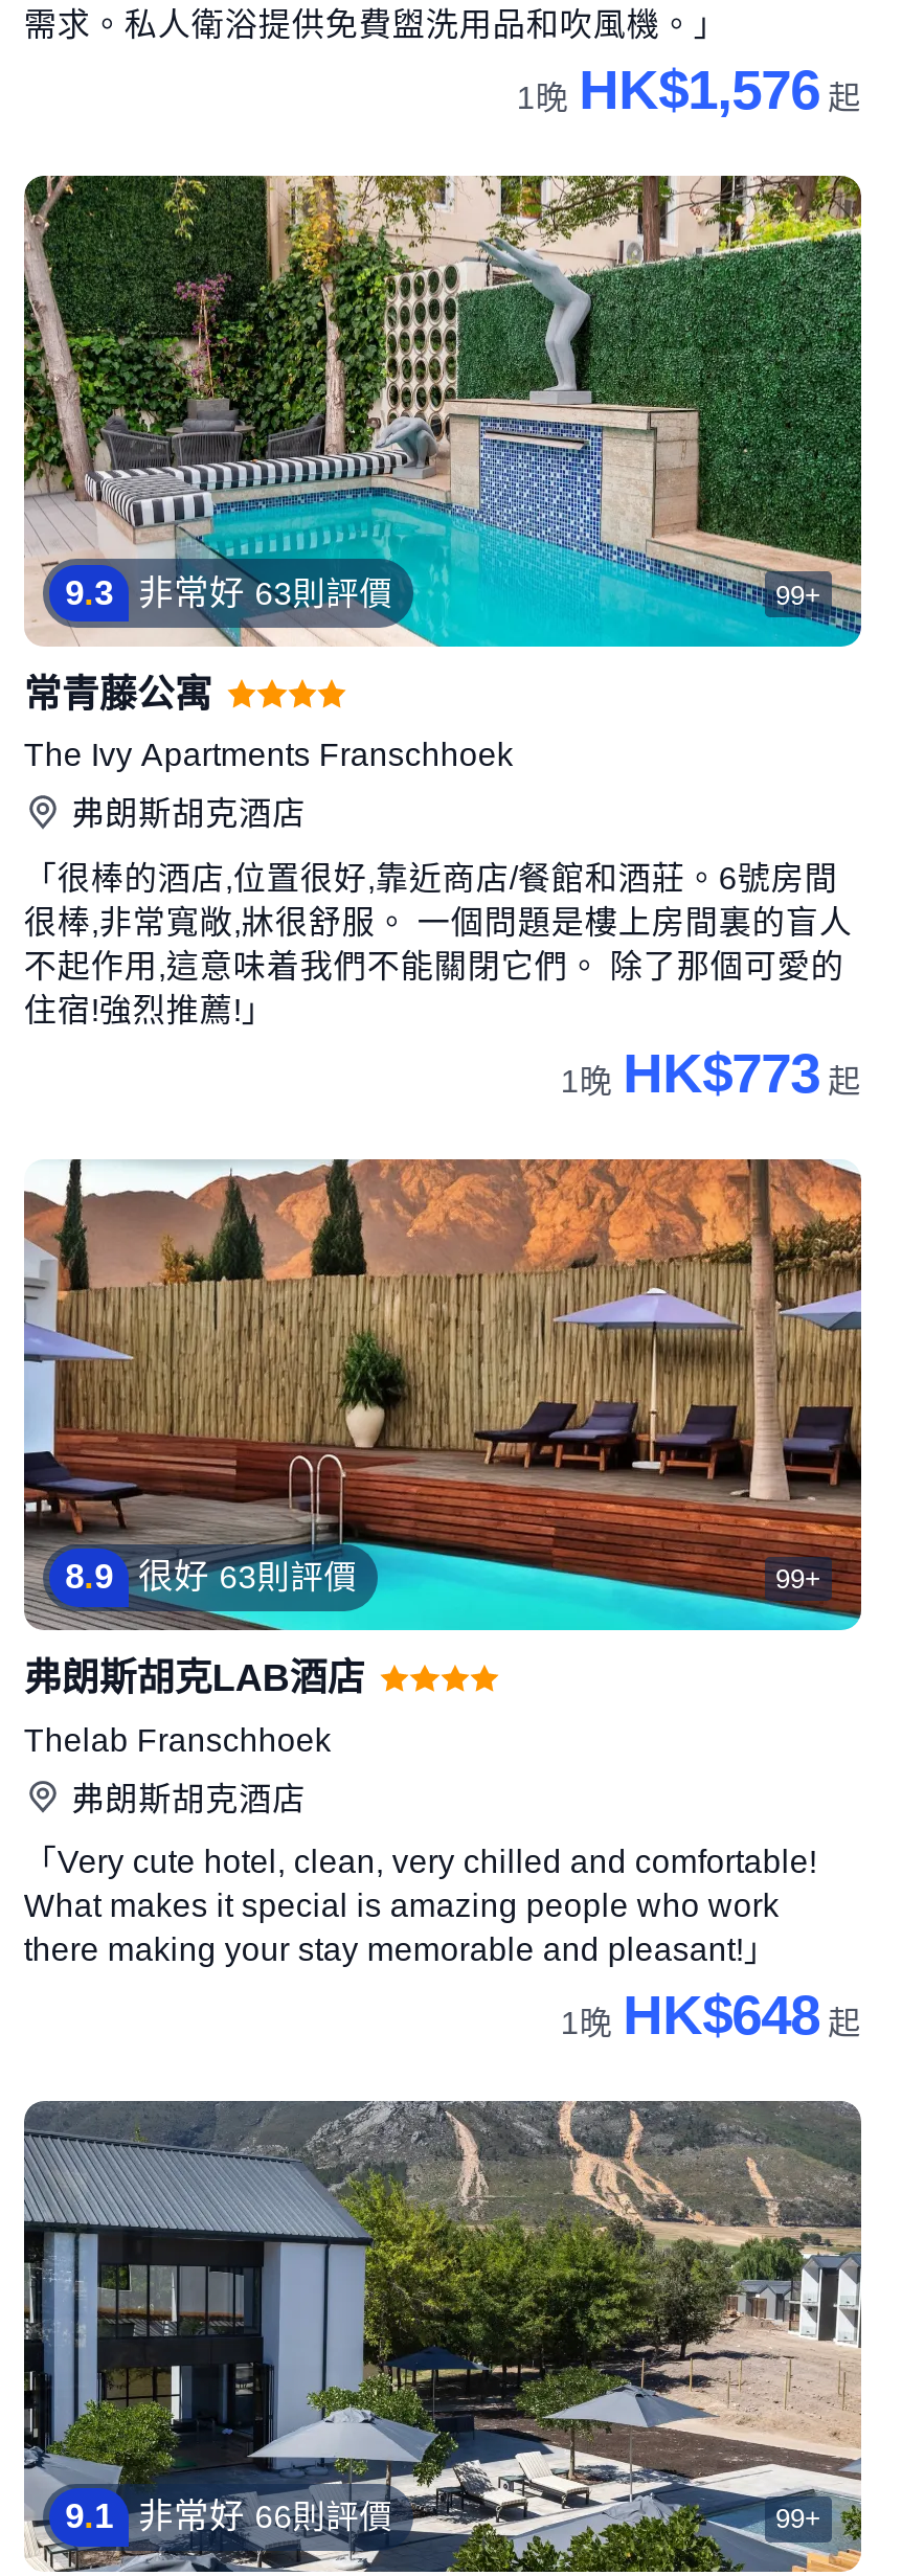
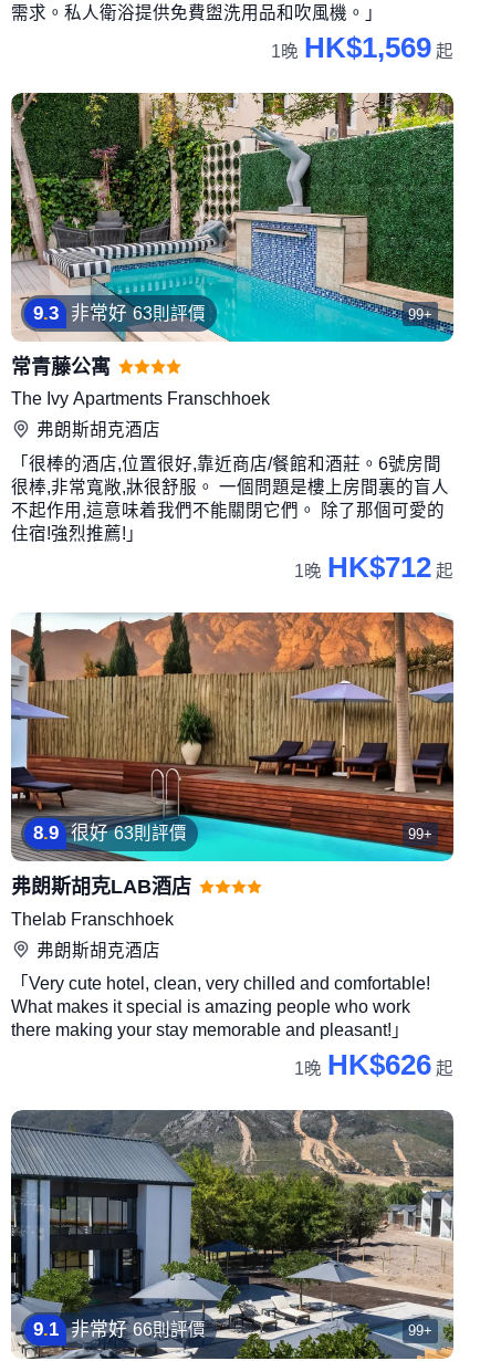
[517,59,861,121] 1晚 HK$1,576起 -> [271,31,454,64] 1晚 HK$1,569起
[560,1043,861,1106] 1晚 HK$773起 -> [295,551,454,584] 1晚 HK$712起
[560,1983,861,2046] 1晚 HK$648起 -> [295,1048,454,1081] 1晚 HK$626起

